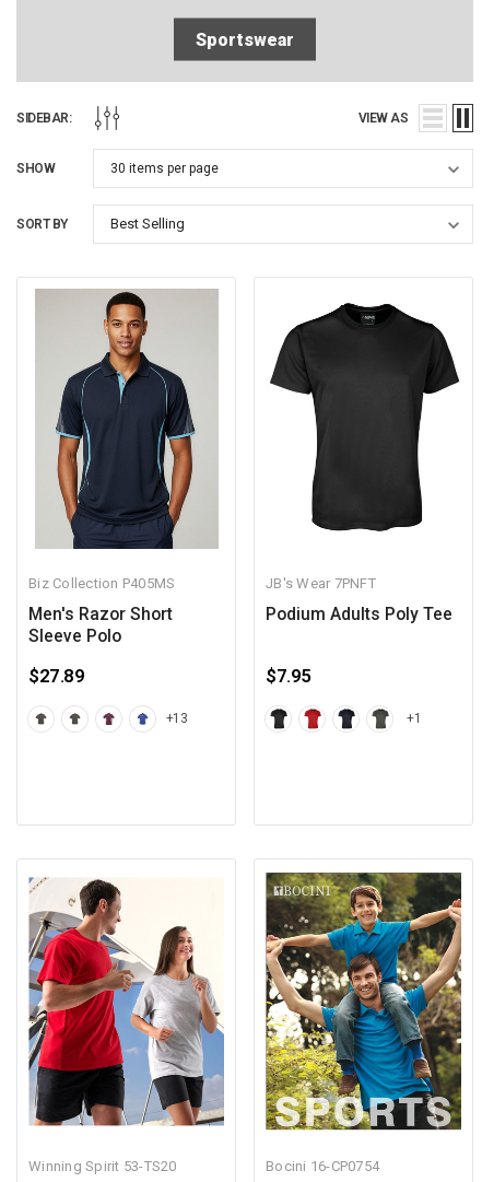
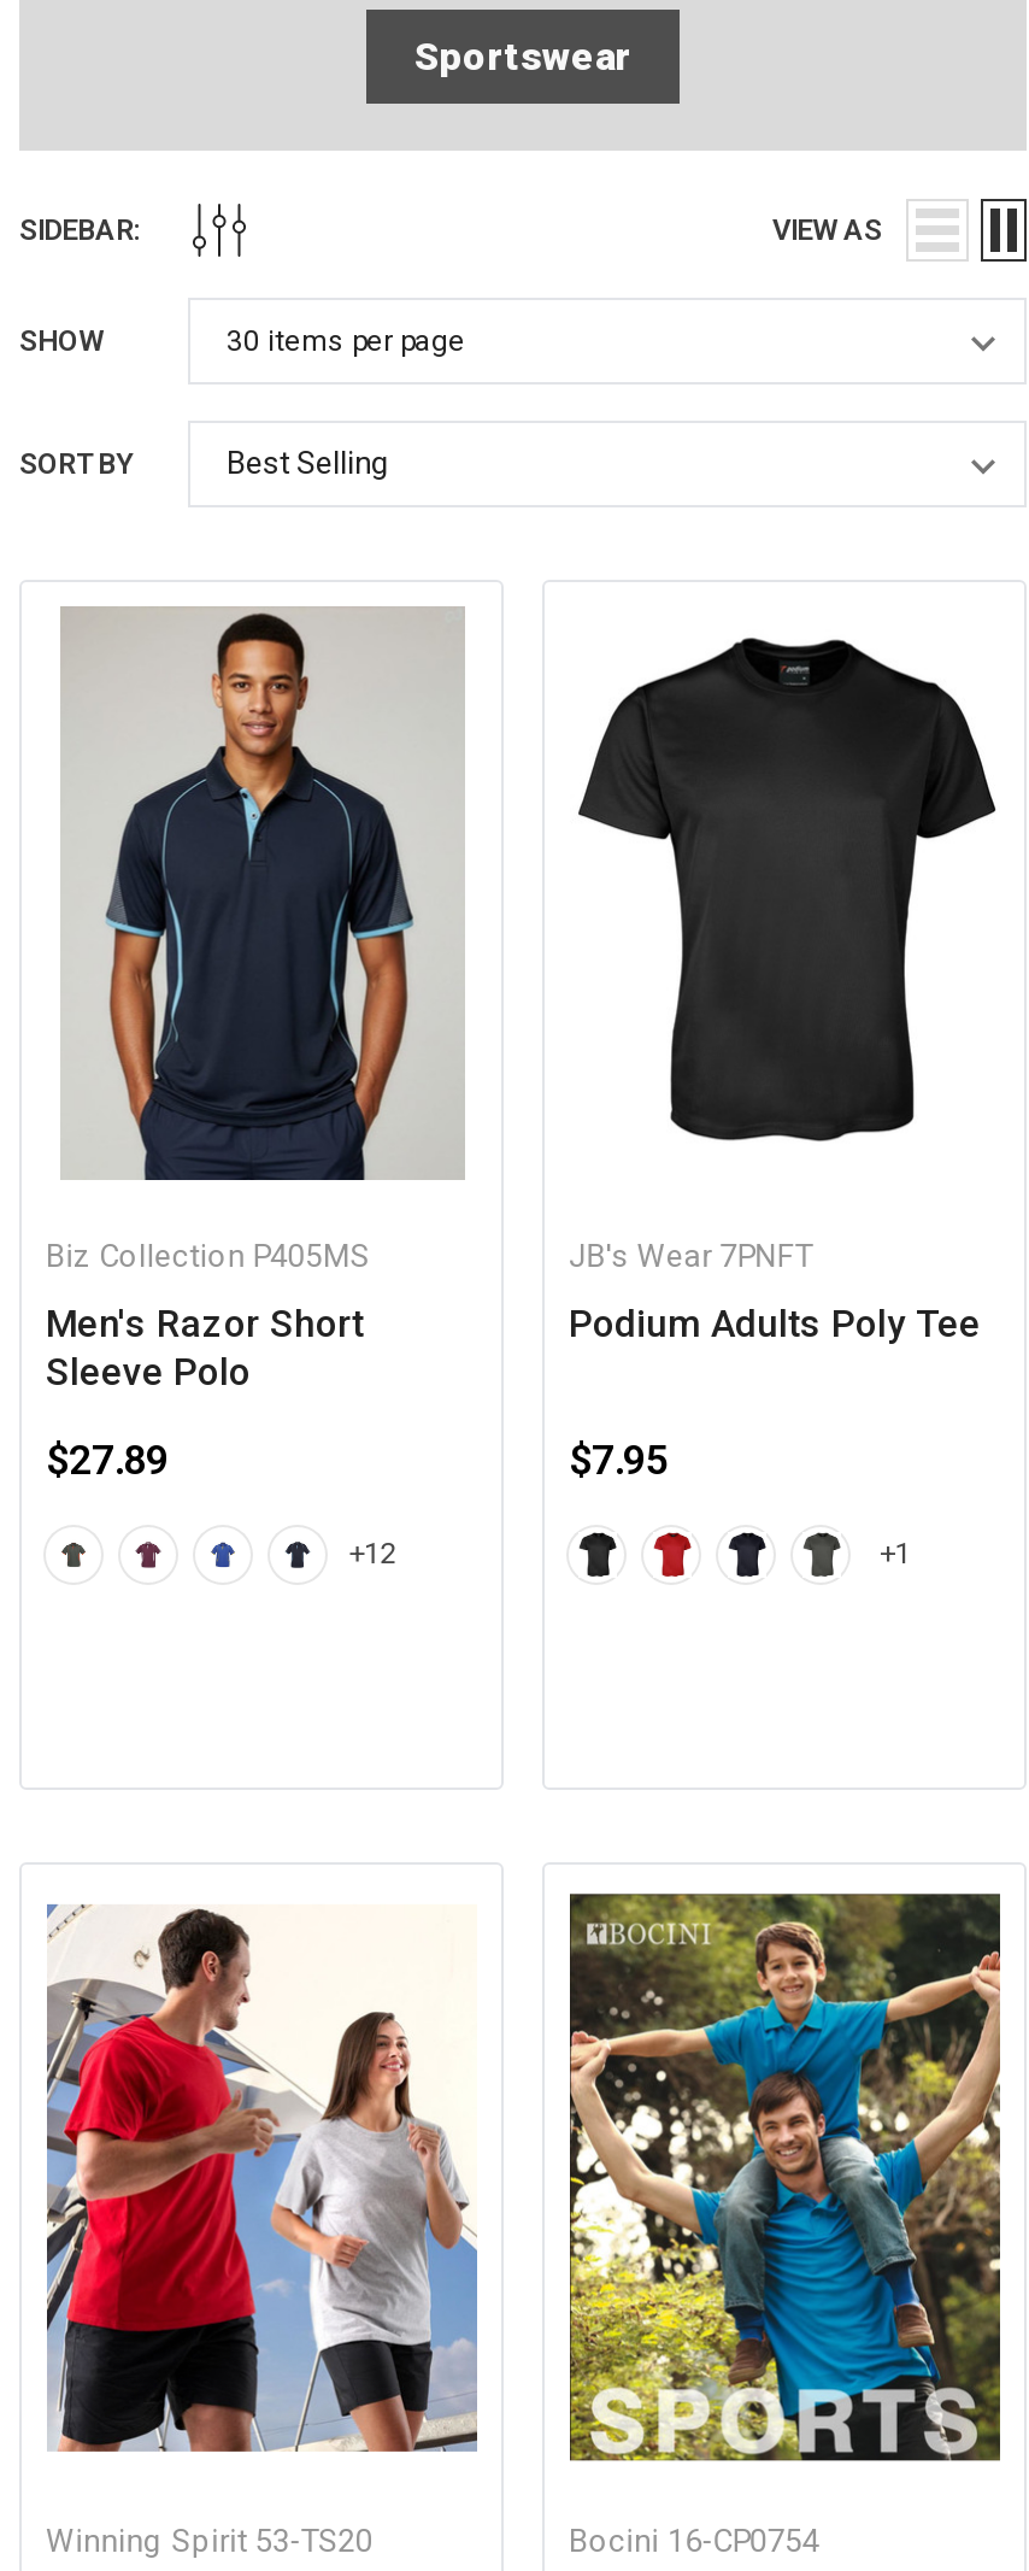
[166,711,187,726] +13 -> [349,1538,396,1572] +12

